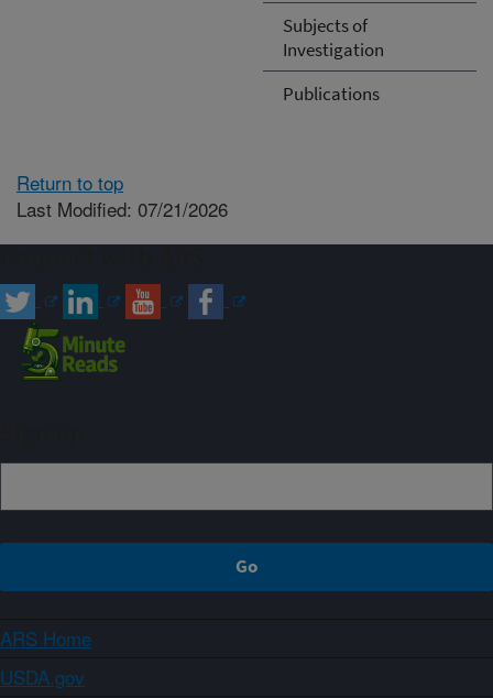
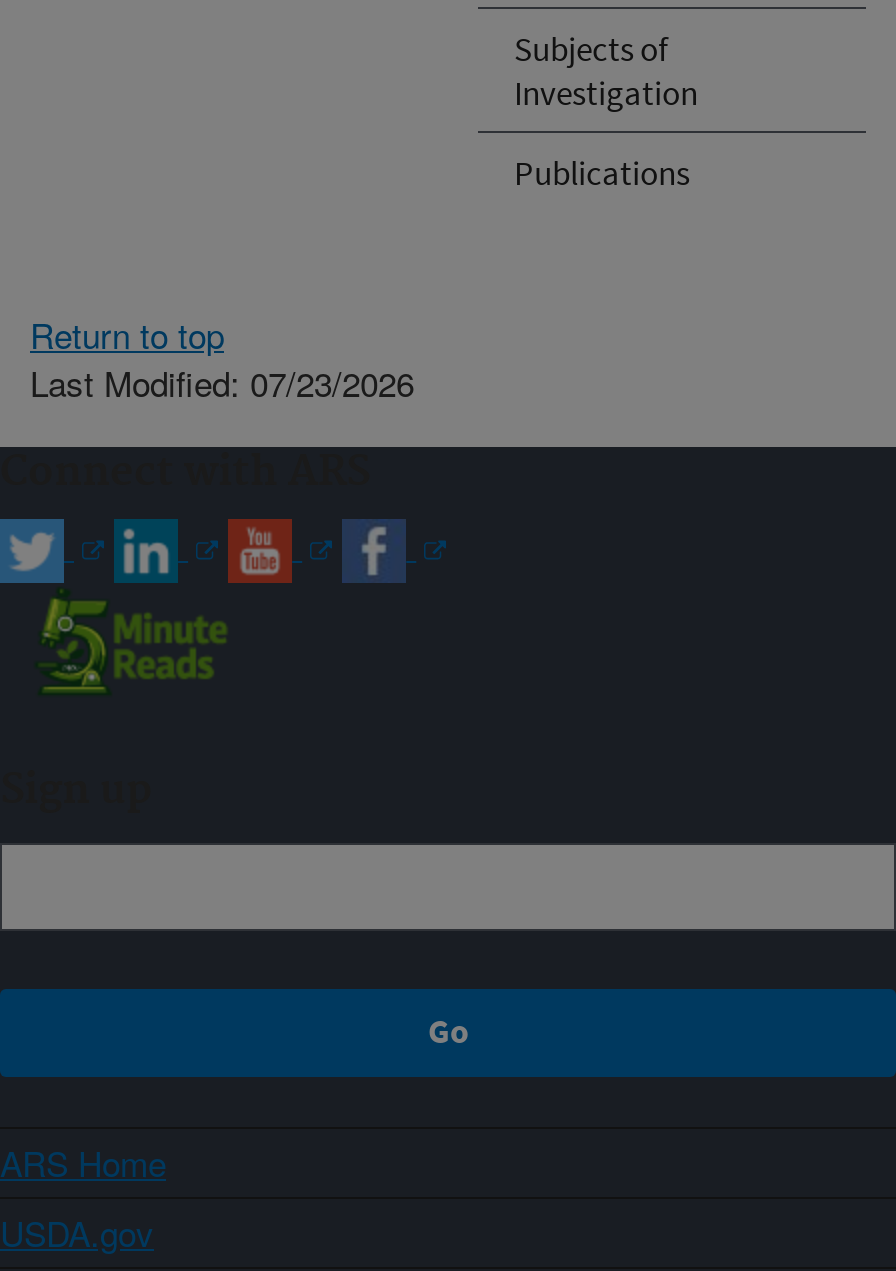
[17,195,228,222] Last Modified: 07/21/2026 -> [30,357,414,407] Last Modified: 07/23/2026

